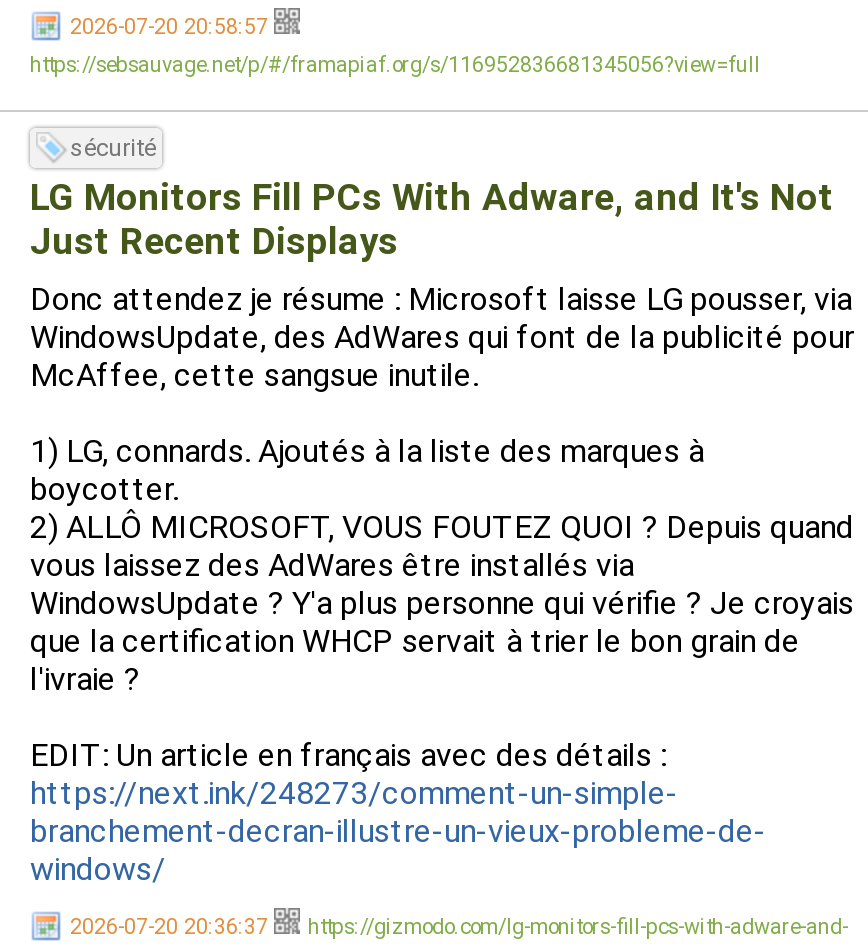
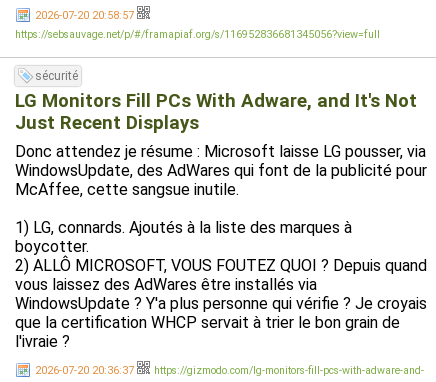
[30,736,766,888] EDIT: Un article en français avec des détails : | https://next.ink/248273/comment-un-simple- | branchement-decran-illustre-un-vieux-probleme-de- | windows/ -> none

